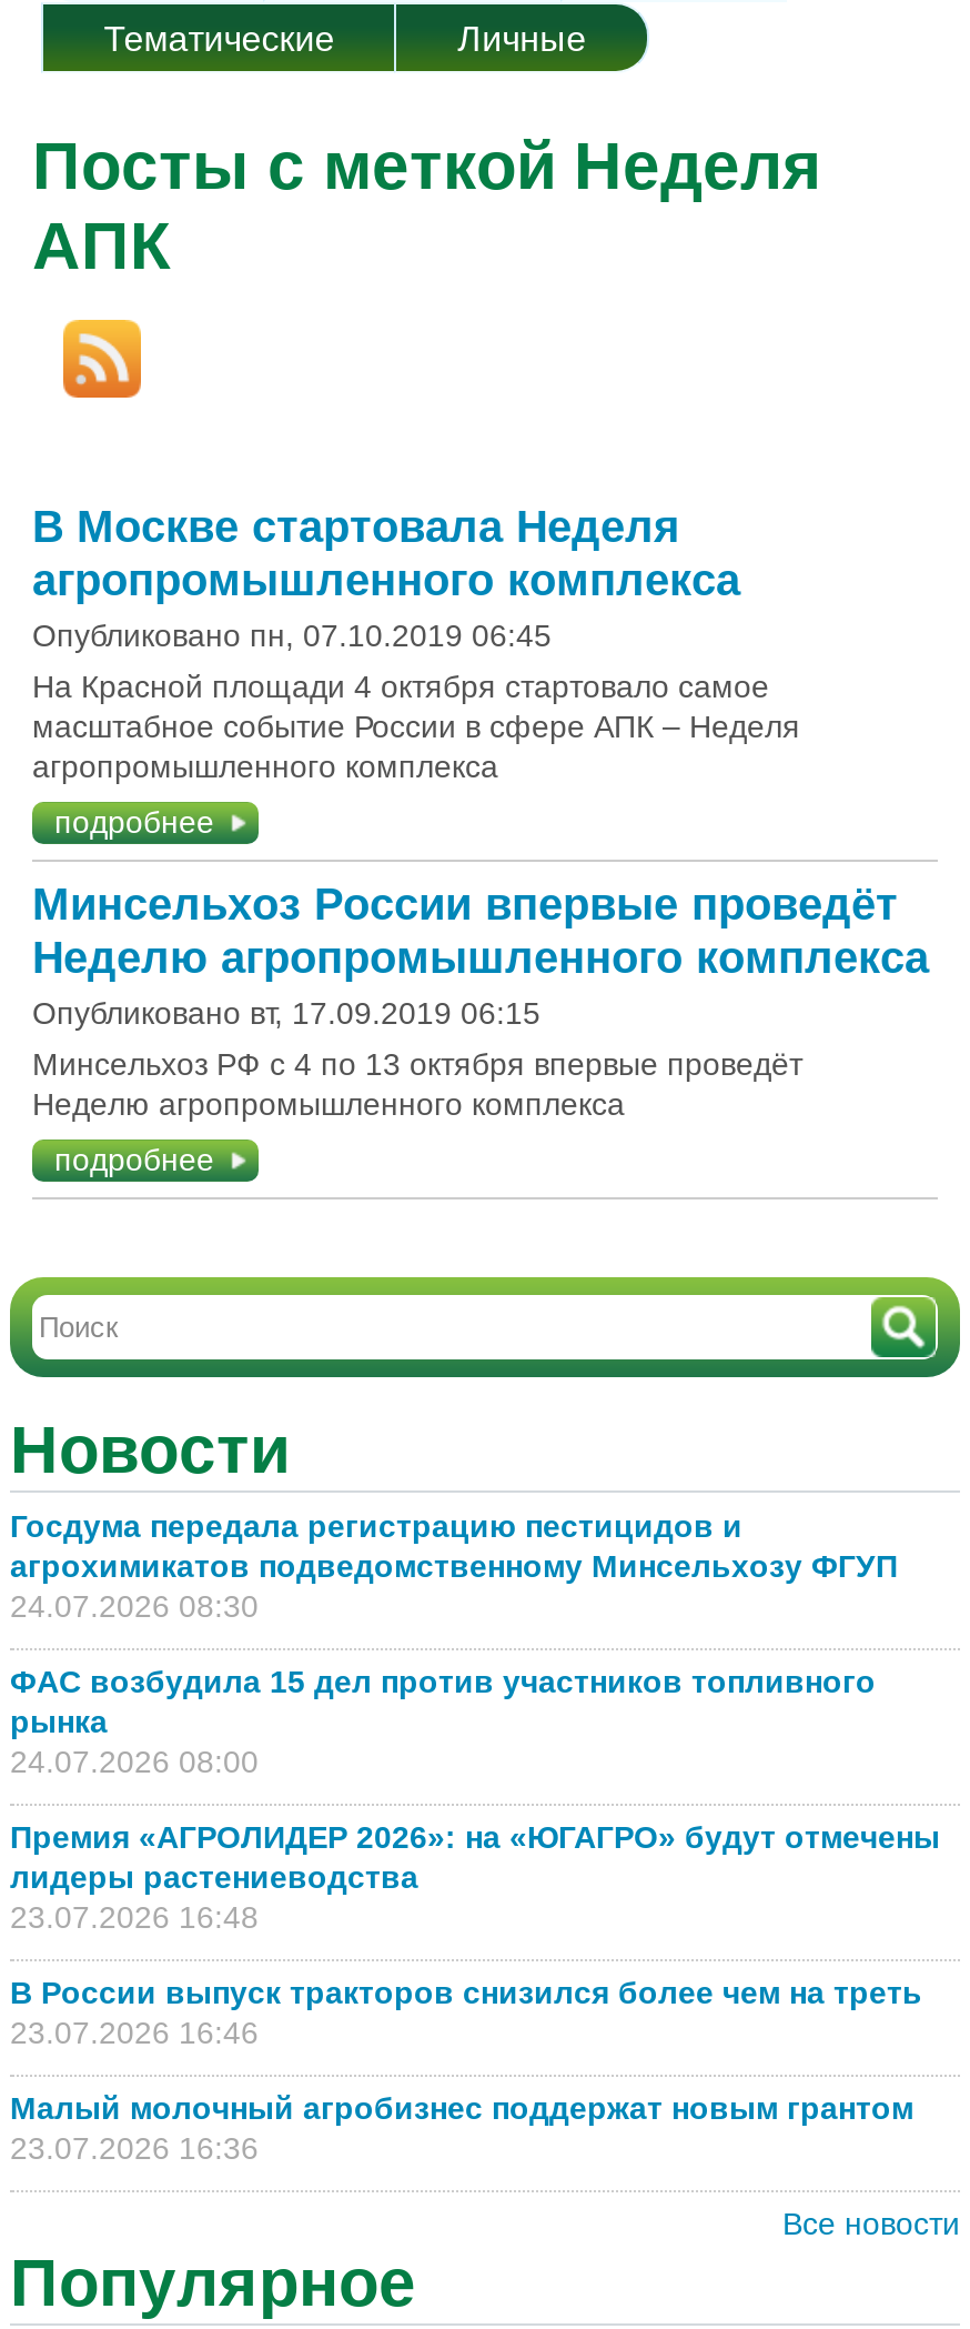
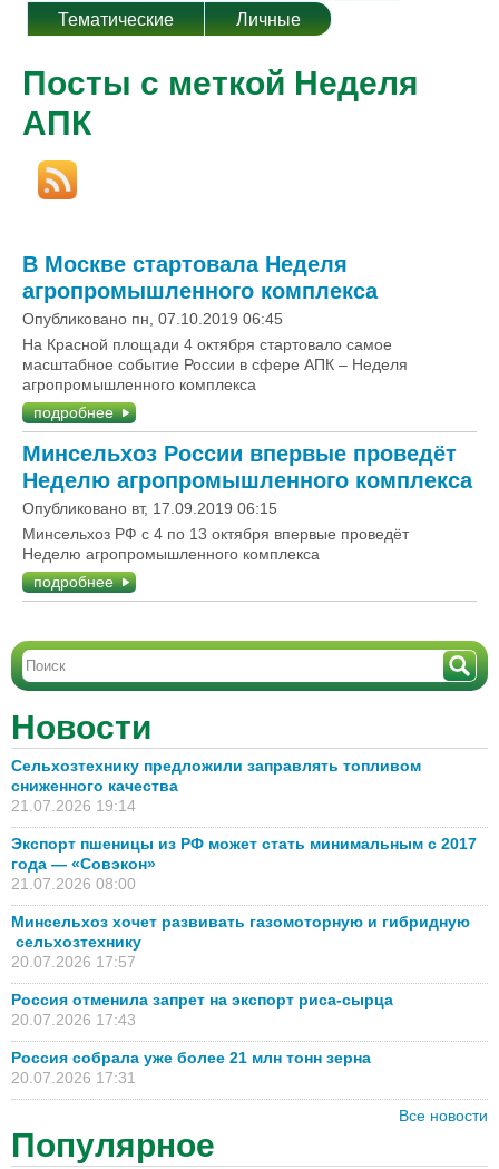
[10,1508,898,1624] Госдума передала регистрацию пестицидов и | агрохимикатов подведомственному Минсельхозу ФГУП | 24.07.2026 08:30 -> [11,757,421,815] Сельхозтехнику предложили заправлять топливом | сниженного качества | 21.07.2026 19:14
[10,1664,876,1779] ФАС возбудила 15 дел против участников топливного | рынка | 24.07.2026 08:00 -> [11,835,477,893] Экспорт пшеницы из РФ может стать минимальным с 2017 | года — «Совэкон» | 21.07.2026 08:00
[10,1819,940,1935] Премия «АГРОЛИДЕР 2026»: на «ЮГАГРО» будут отмечены | лидеры растениеводства | 23.07.2026 16:48 -> [11,913,470,971] Минсельхоз хочет развивать газомоторную и гибридную | сельхозтехнику | 20.07.2026 17:57
[10,1975,931,2050] В России выпуск тракторов снизился более чем на треть | 23.07.2026 16:46 -> [11,991,398,1029] Россия отменила запрет на экспорт риса-сырца | 20.07.2026 17:43
[10,2090,922,2166] Малый молочный агробизнес поддержат новым грантом | 23.07.2026 16:36 -> [11,1049,371,1087] Россия собрала уже более 21 млн тонн зерна | 20.07.2026 17:31

